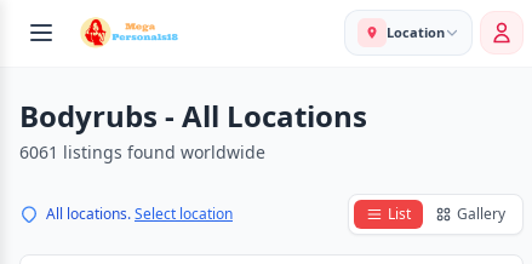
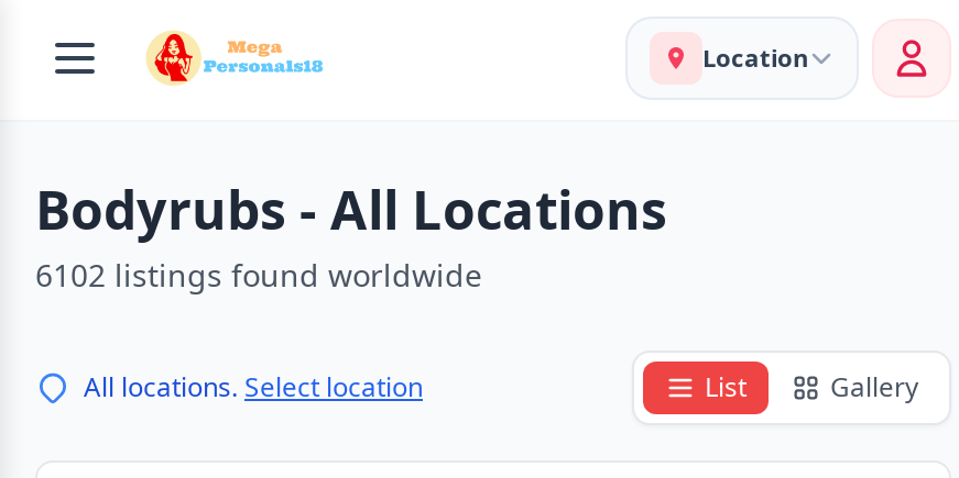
[19,140,265,163] 6061 listings found worldwide -> [35,254,482,296] 6102 listings found worldwide

